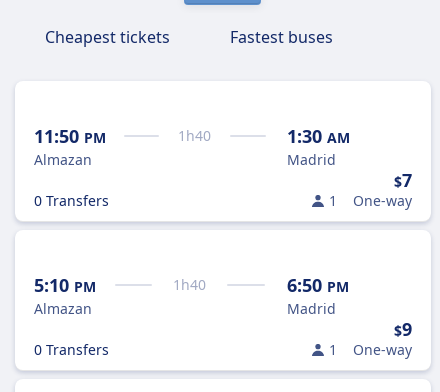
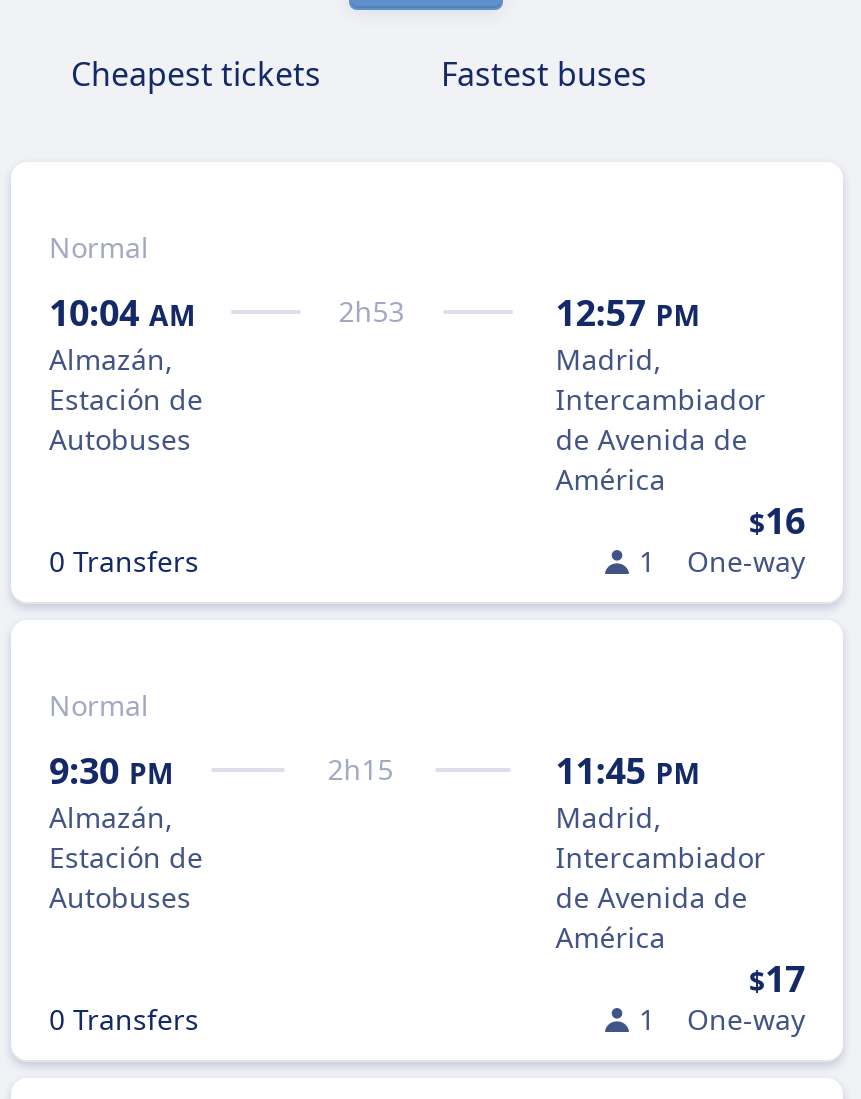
[34,124,211,169] 11:50 PM | 1 h40 | Almazan -> [49,228,404,458] Normal | 10:04 AM | 2h53 | Almazán, | Estación de | Autobuses
[287,124,412,192] 1:30 AM | Madrid | $7 -> [556,288,805,544] 12:57 PM | Madrid, | Intercambiador | de Avenida de | América | $16
[34,273,206,318] 5:10 PM | 1 h40 | Almazan -> [49,686,393,916] Normal | 9:30 PM | 2h15 | Almazán, | Estación de | Autobuses
[287,273,412,341] 6:50 PM | Madrid | $9 -> [556,746,805,1002] 11:45 PM | Madrid, | Intercambiador | de Avenida de | América | $17

